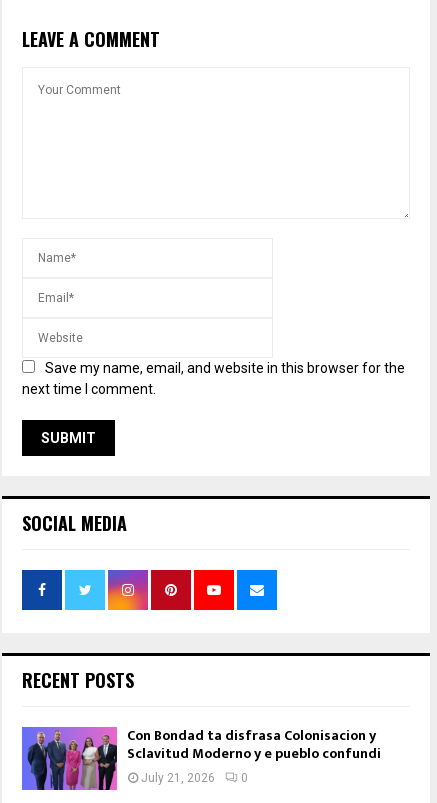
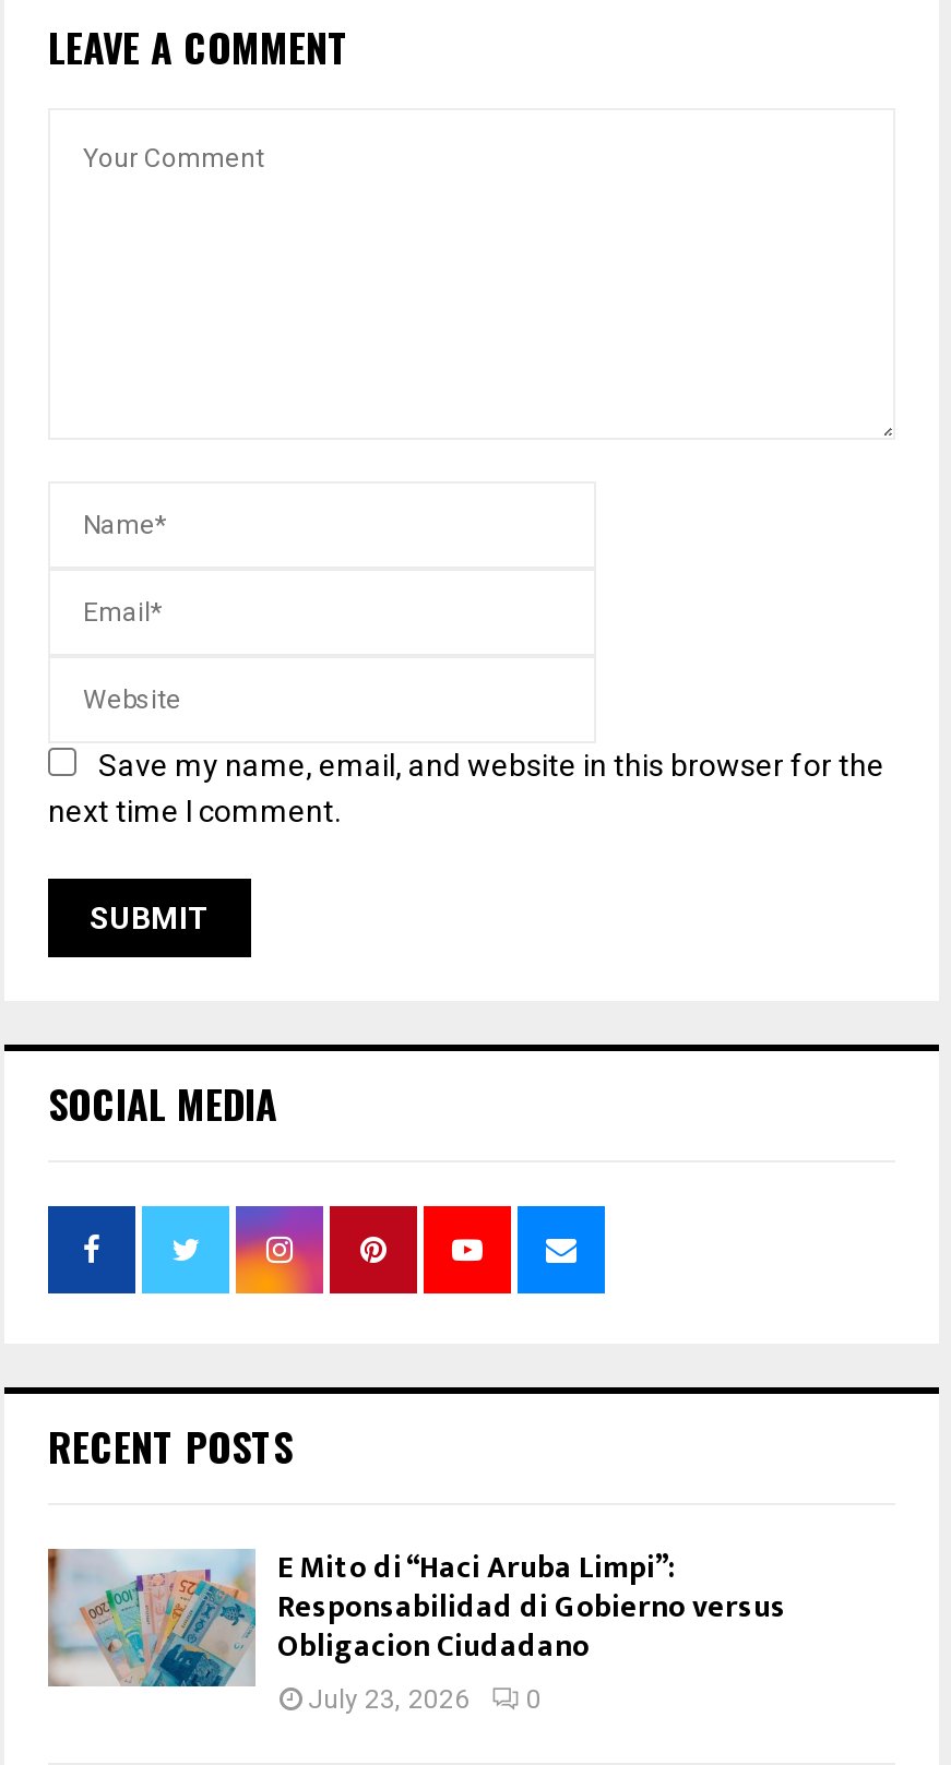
[21,724,381,791] [image] | Con Bondad ta disfrasa Colonisacion y | Sclavitud Moderno y e pueblo confundi | July 21, 2026 -> [46,1543,786,1726] [image] | E Mito di “Haci Aruba Limpi”: | Responsabilidad di Gobierno versus | Obligacion Ciudadano | July 23, 2026

